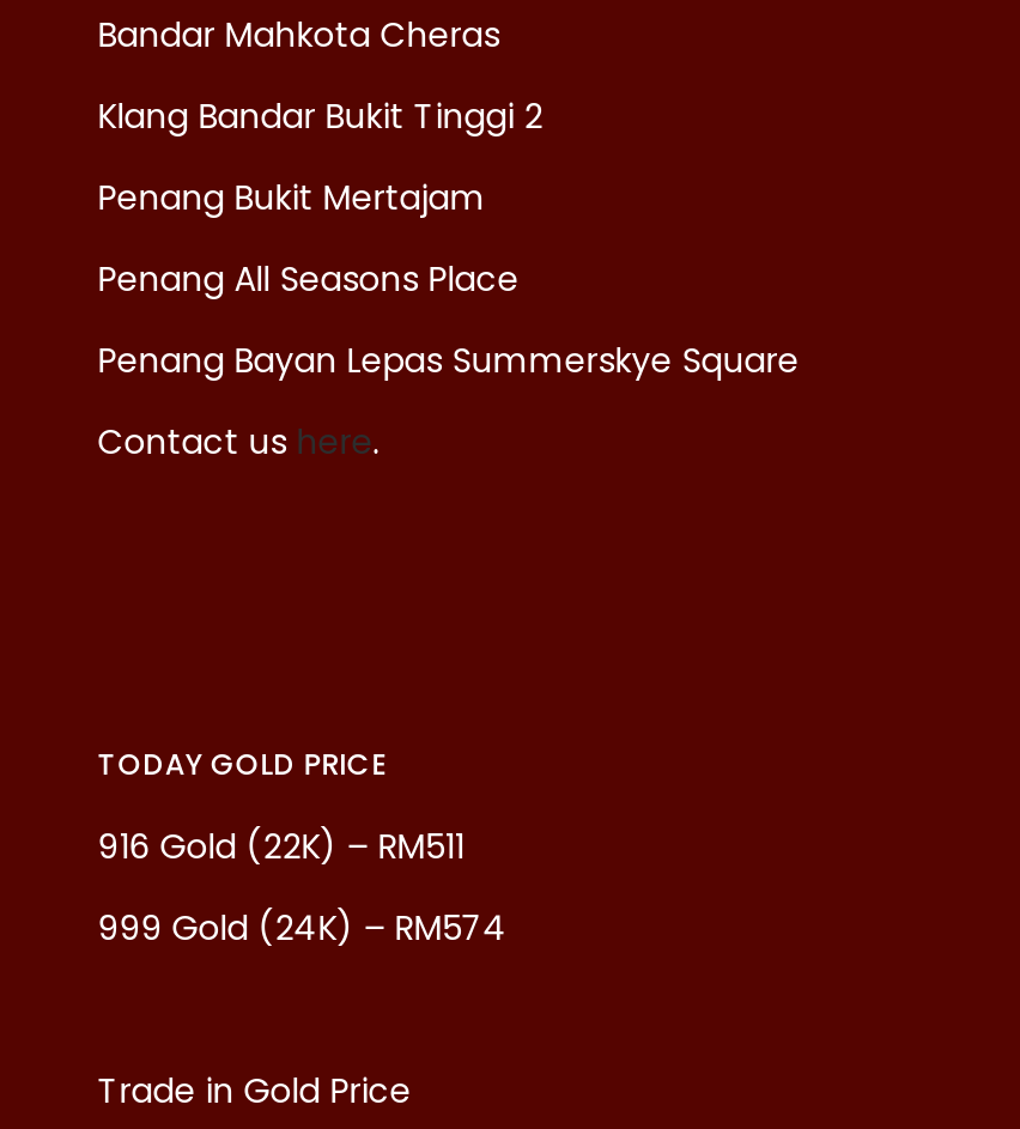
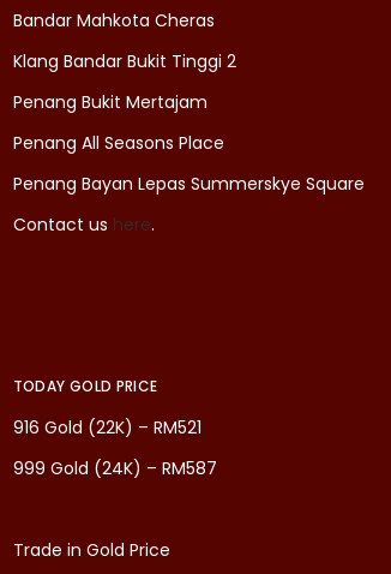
[98,824,464,872] 916 Gold (22K) – RM511 -> [13,415,201,440] 916 Gold (22K) – RM521
[98,905,507,953] 999 Gold (24K) – RM574 -> [13,456,217,480] 999 Gold (24K) – RM587

